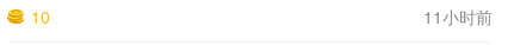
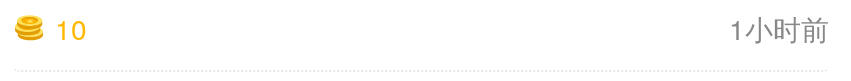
[423,5,493,28] 11小时前 -> [729,8,829,48] 1小时前

